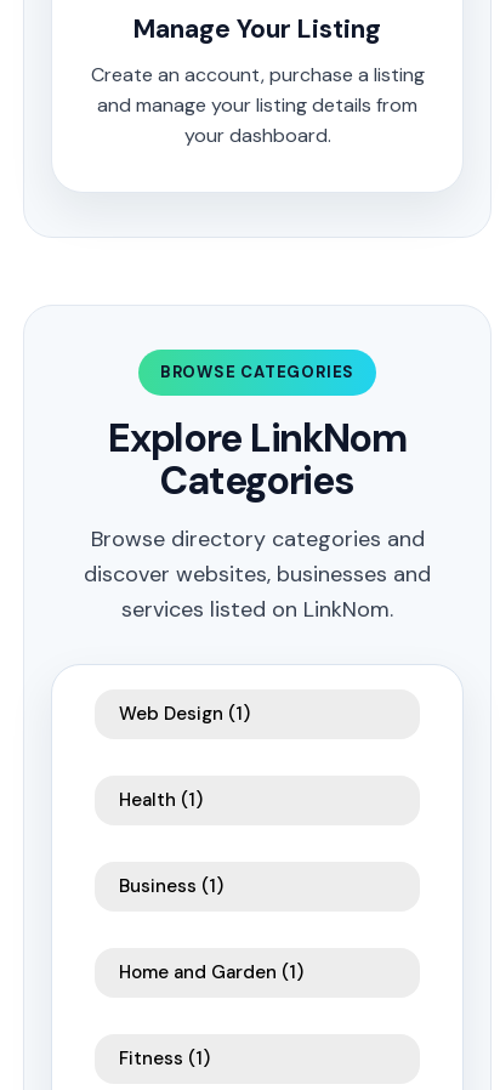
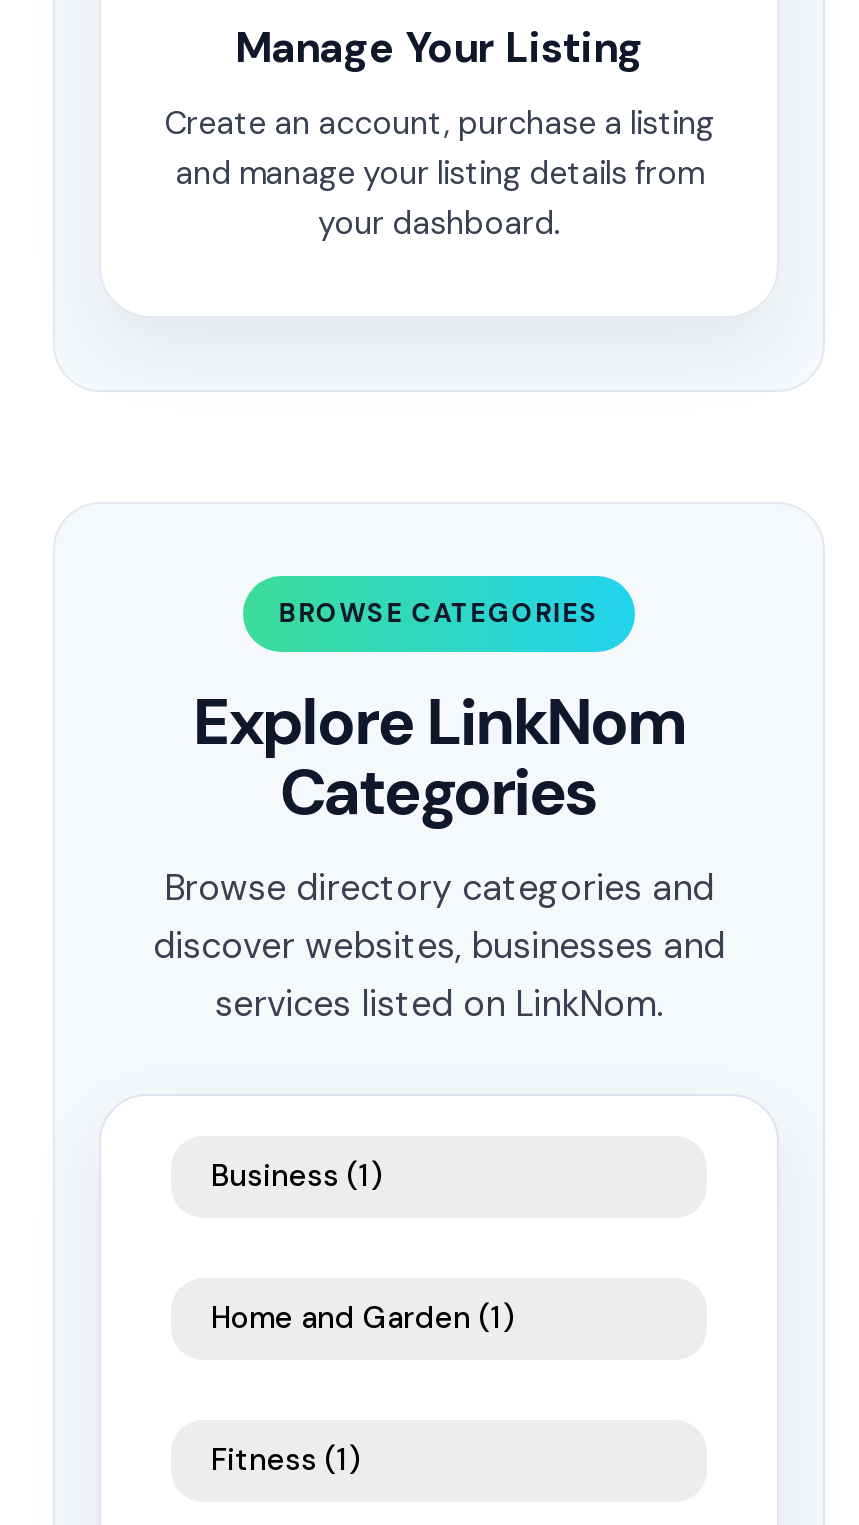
[119,702,250,726] Web Design (1) -> none
[119,788,203,812] Health (1) -> none

